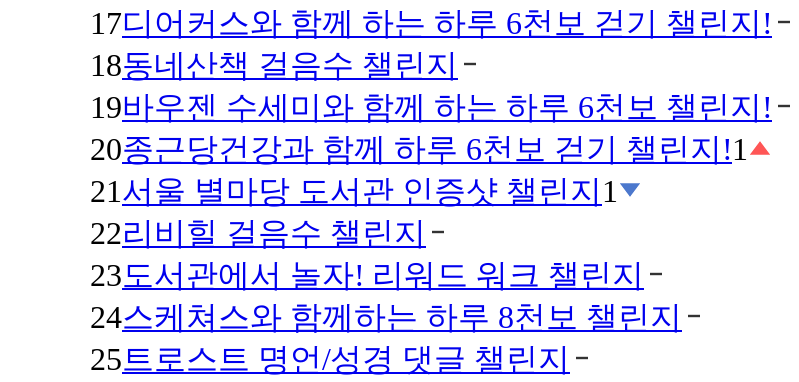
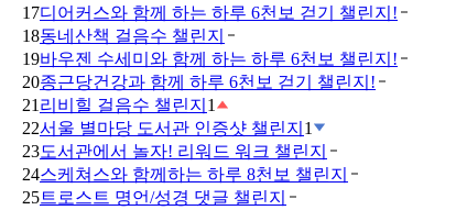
[90,132,748,250] 20종근당건강과 함께 하루 6천보 걷기 챌린지! 1 | 21 서울 별마당 도서관 인증샷 챌린지 1 | 22리비힐 걸음수 챌린지 -> [22,73,376,137] 20종근당건강과 함께 하루 6천보 걷기 챌린지! | 21리비힐 걸음수 챌린지 1 | 22서울 별마당 도서관 인증샷 챌린지 1

